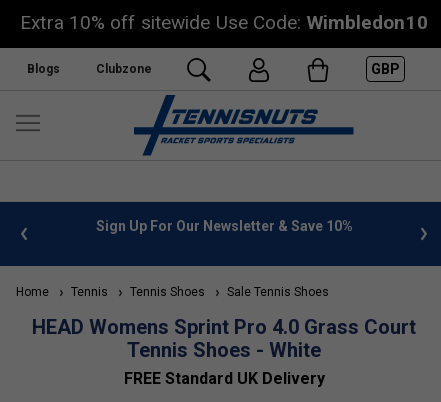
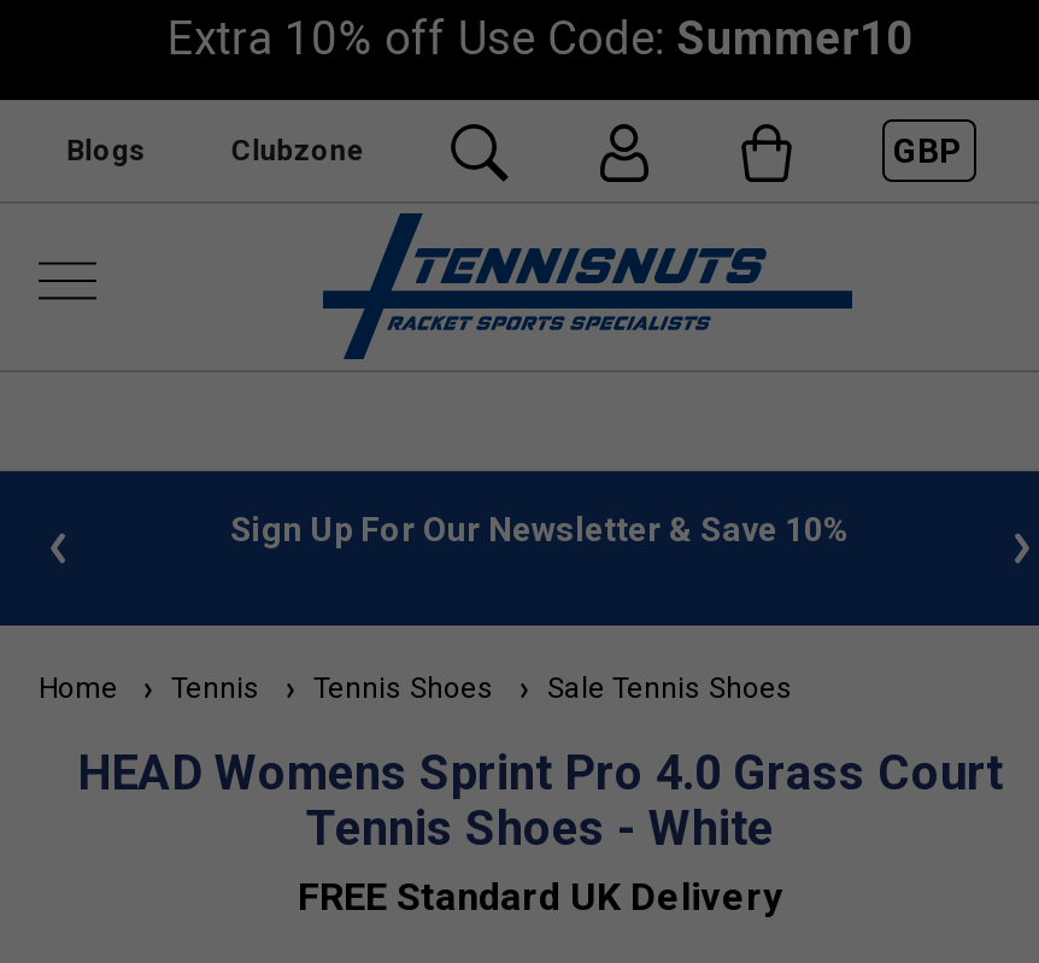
[20,11,428,34] Extra 10% off sitewide Use Code: Wimbledon10 -> [167,11,913,66] Extra 10% off Use Code: Summer10

